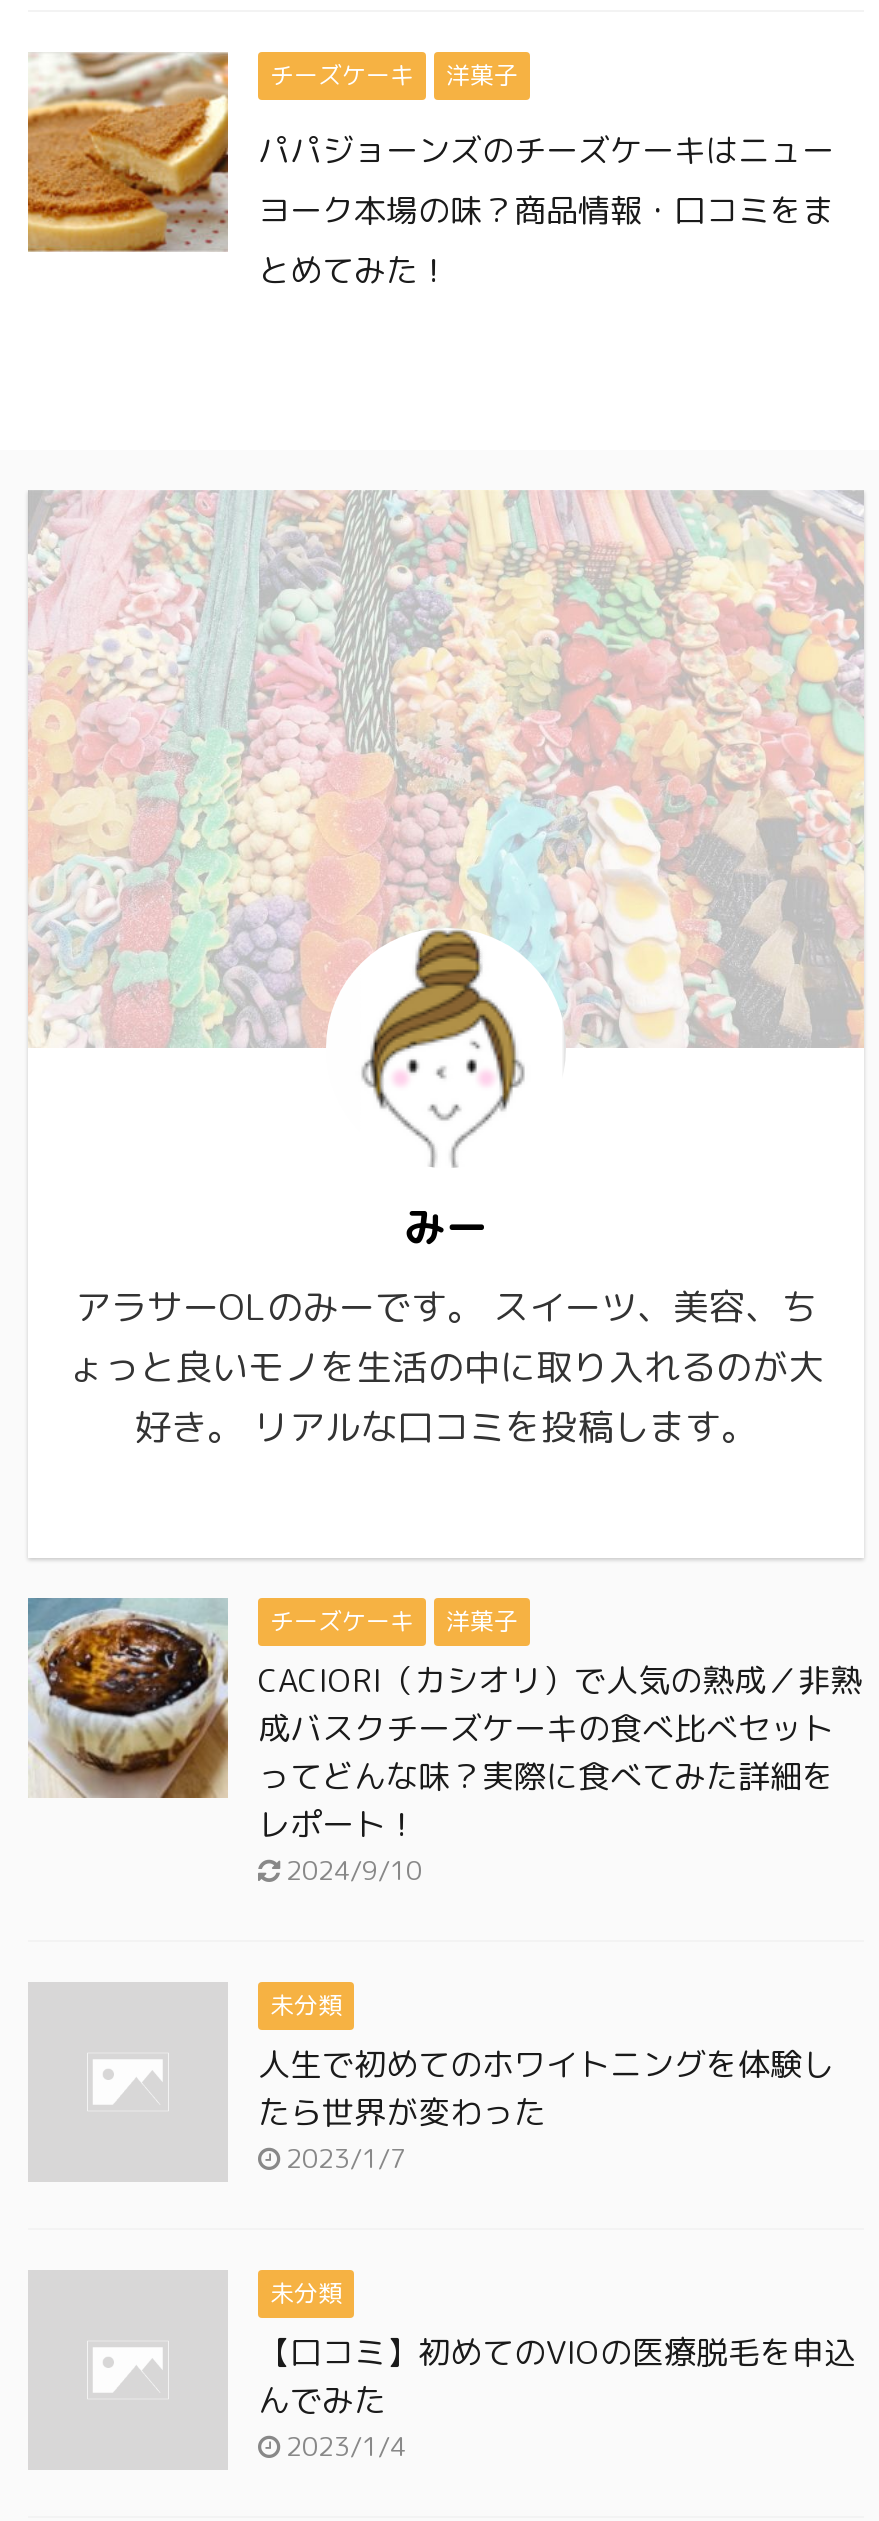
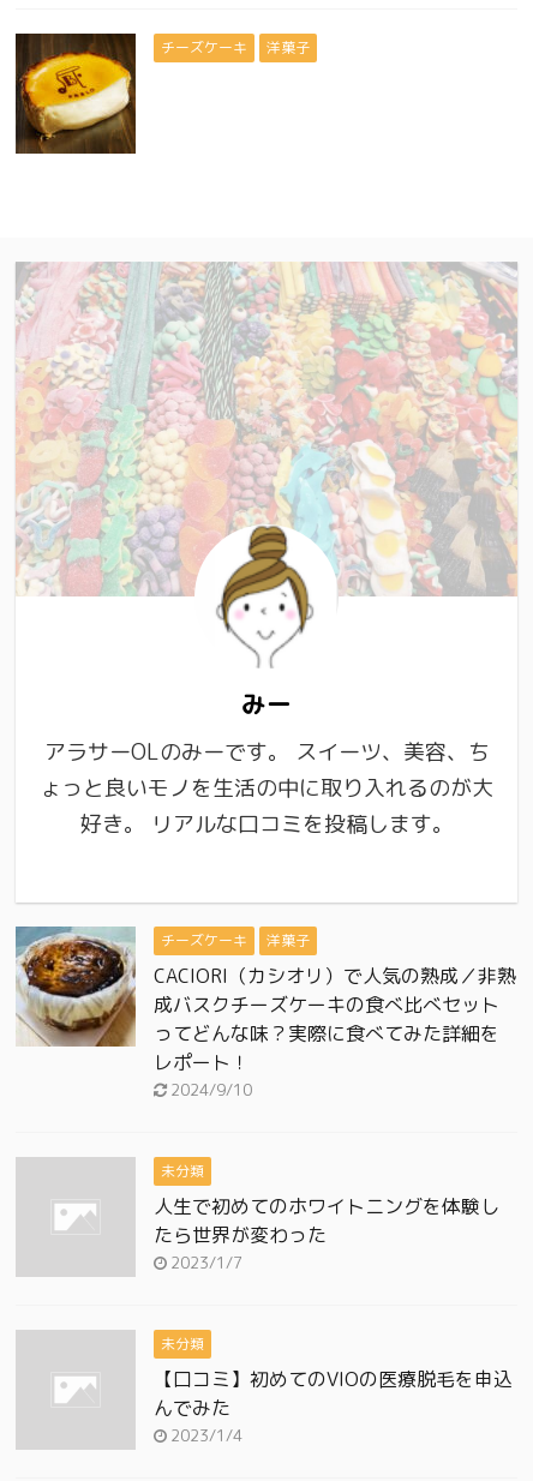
[26,52,230,254] [image] -> [14,32,137,155] [image]
[258,128,834,292] パパジョーンズのチーズケーキはニュー | ヨーク本場の味？商品情報・口コミをま | とめてみた！ -> none

